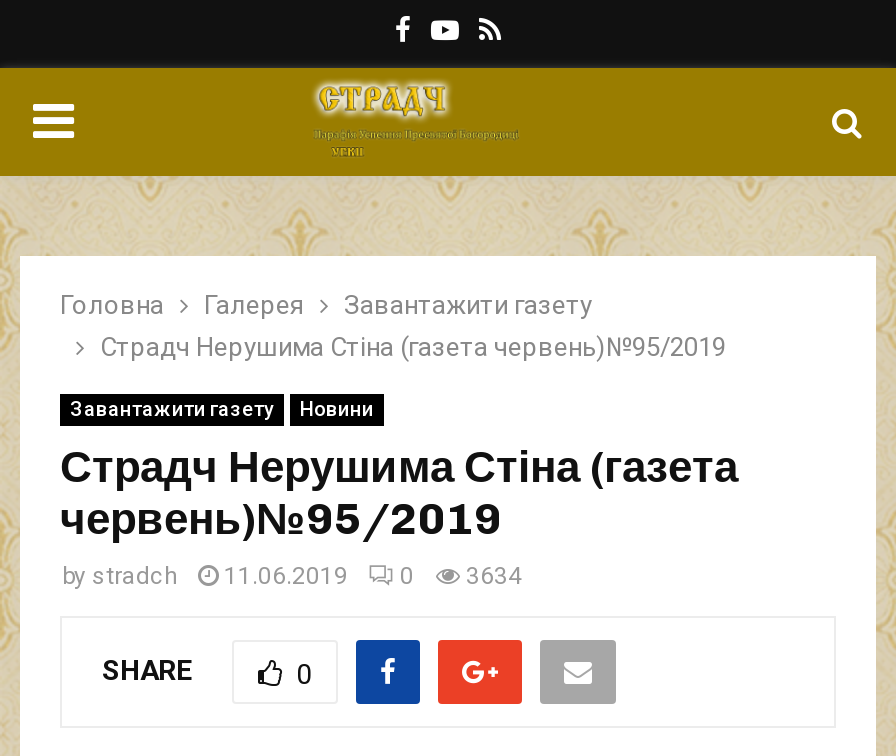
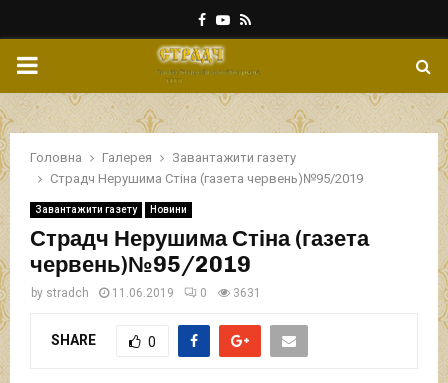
[62,562,522,590] by stradch 11.06.2019 0 3634 -> [31,286,261,300] by stradch 11.06.2019 0 3631

